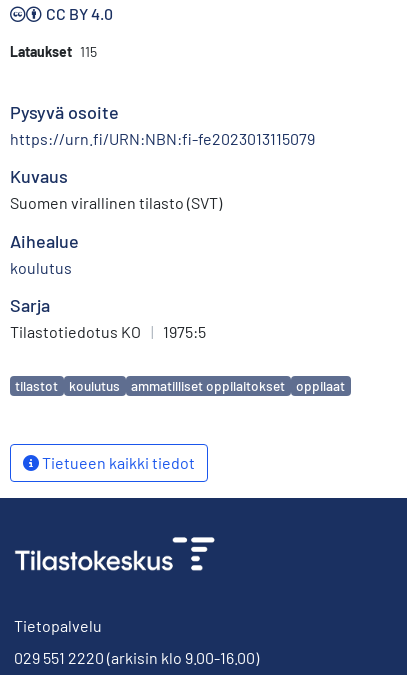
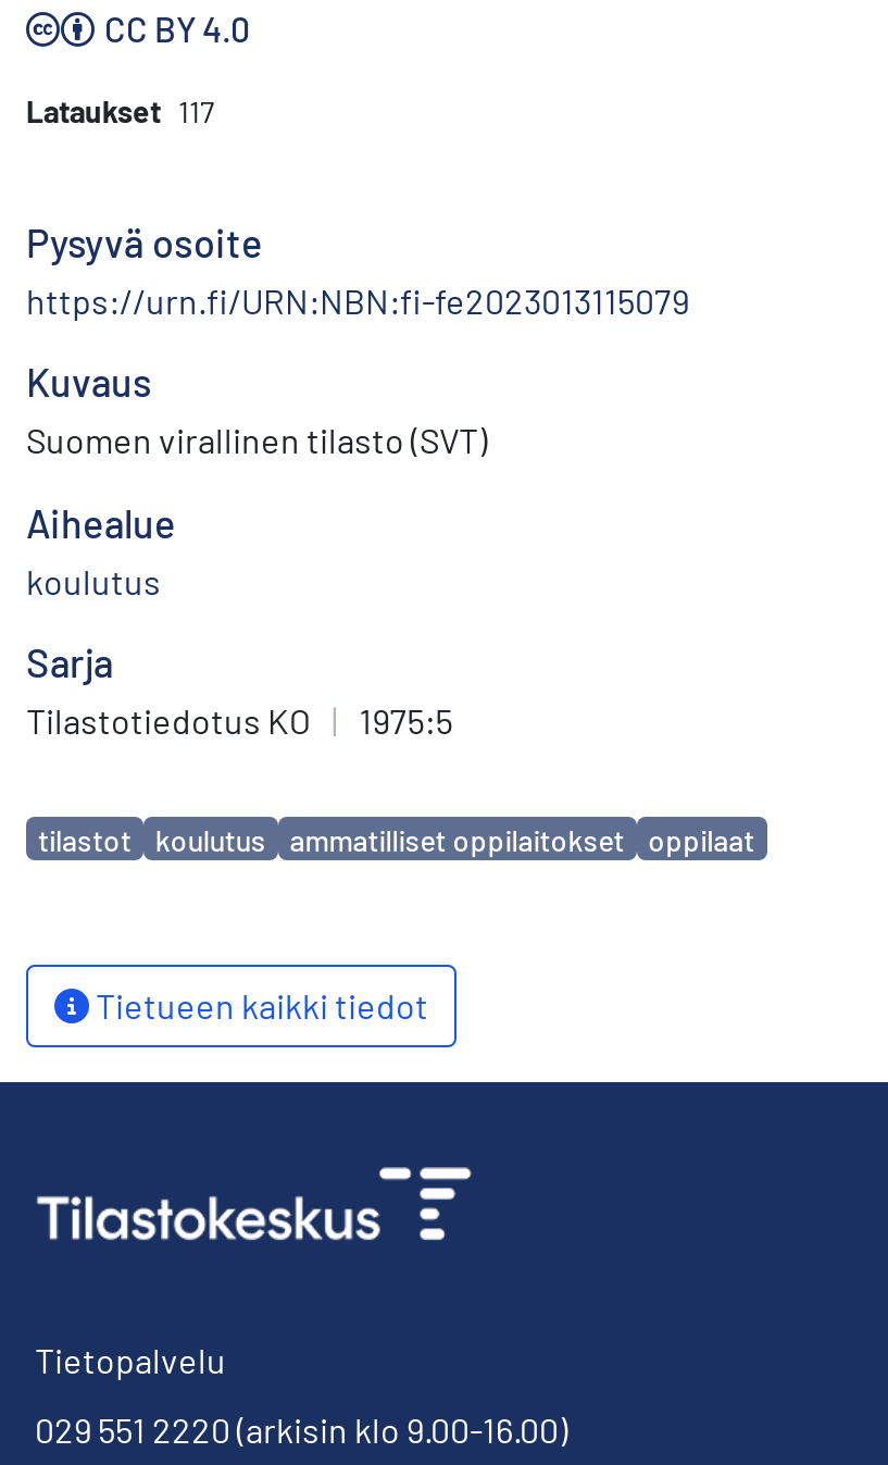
[10,43,97,60] Lataukset 115 -> [26,93,215,130] Lataukset 117

